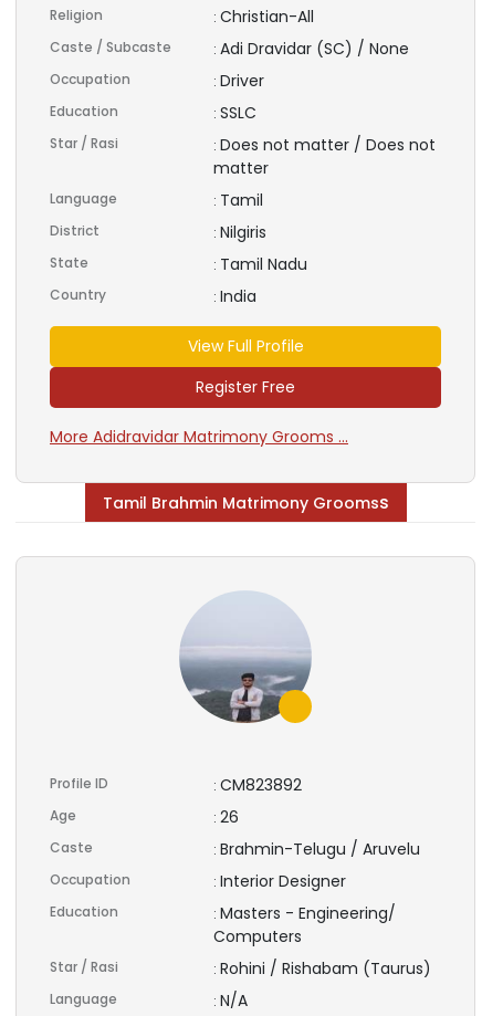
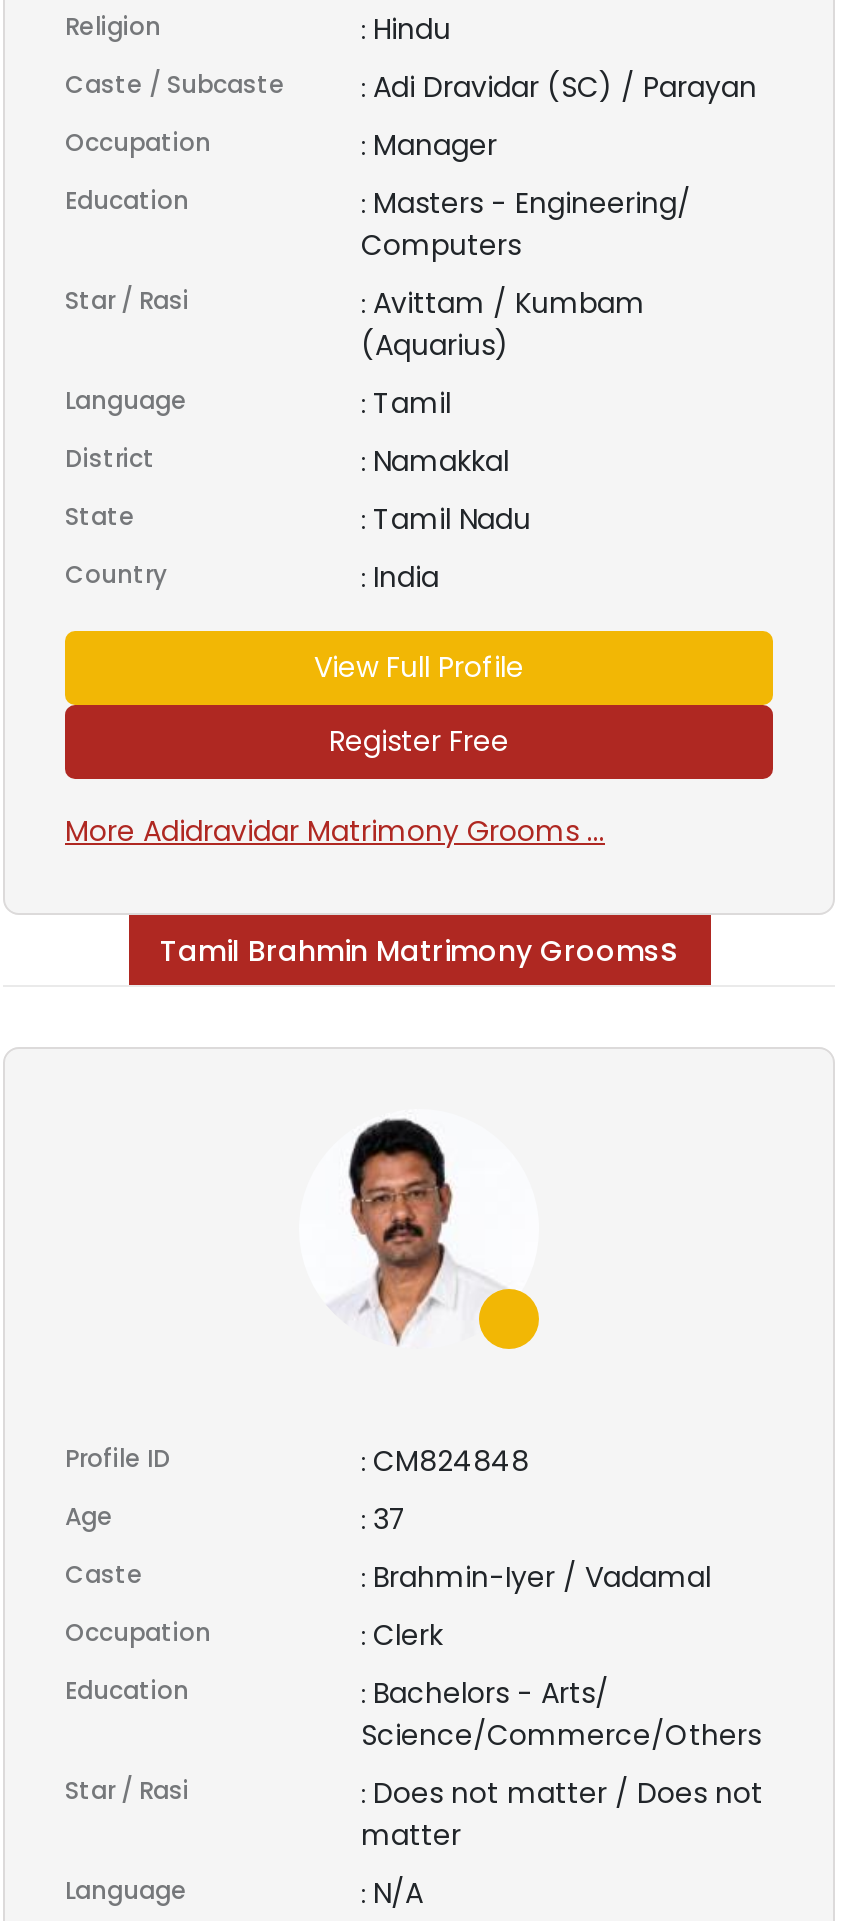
[213,5,314,27] : Christian-All -> [361,9,451,49] : Hindu
[213,37,409,59] : Adi Dravidar (SC) / None -> [361,67,757,107] : Adi Dravidar (SC) / Parayan
[213,69,264,92] : Driver -> [361,125,497,165] : Manager
[213,101,256,124] : SSLC -> none
moved [213,134,436,179] -> [361,1773,763,1855]: : Does not matter / Does not | matter
none -> [361,283,645,365] : Avittam / Kumbam | (Aquarius)
[213,221,266,243] : Nilgiris -> [361,441,509,481] : Namakkal
[179,591,312,724] [image] -> [301,1113,537,1349] [image]
[213,774,302,796] : CM823892 -> [361,1441,529,1481] : CM824848
[213,806,239,828] : 26 -> [361,1499,407,1539] : 37
[213,838,420,860] : Brahmin-Telugu / Aruvelu -> [361,1557,711,1597] : Brahmin-Iyer / Vadamal
[213,870,346,892] : Interior Designer -> [361,1615,443,1655] : Clerk
moved [213,902,396,947] -> [361,183,691,265]: : Masters - Engineering/ | Computers
none -> [361,1673,761,1755] : Bachelors - Arts/ | Science/Commerce/Others
[213,957,431,979] : Rohini / Rishabam (Taurus) -> none

